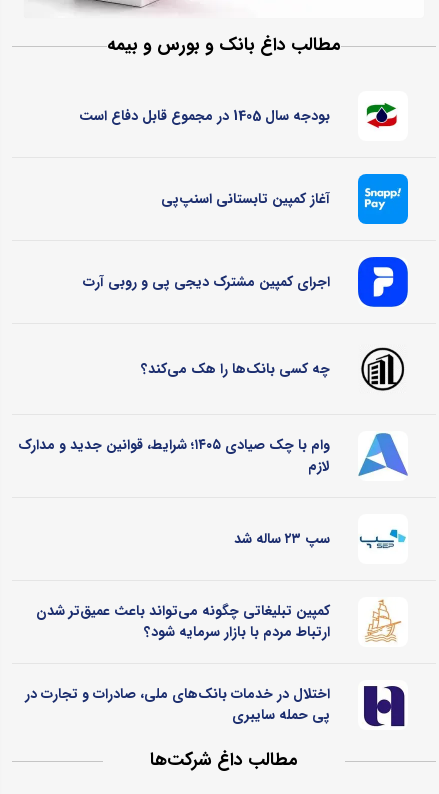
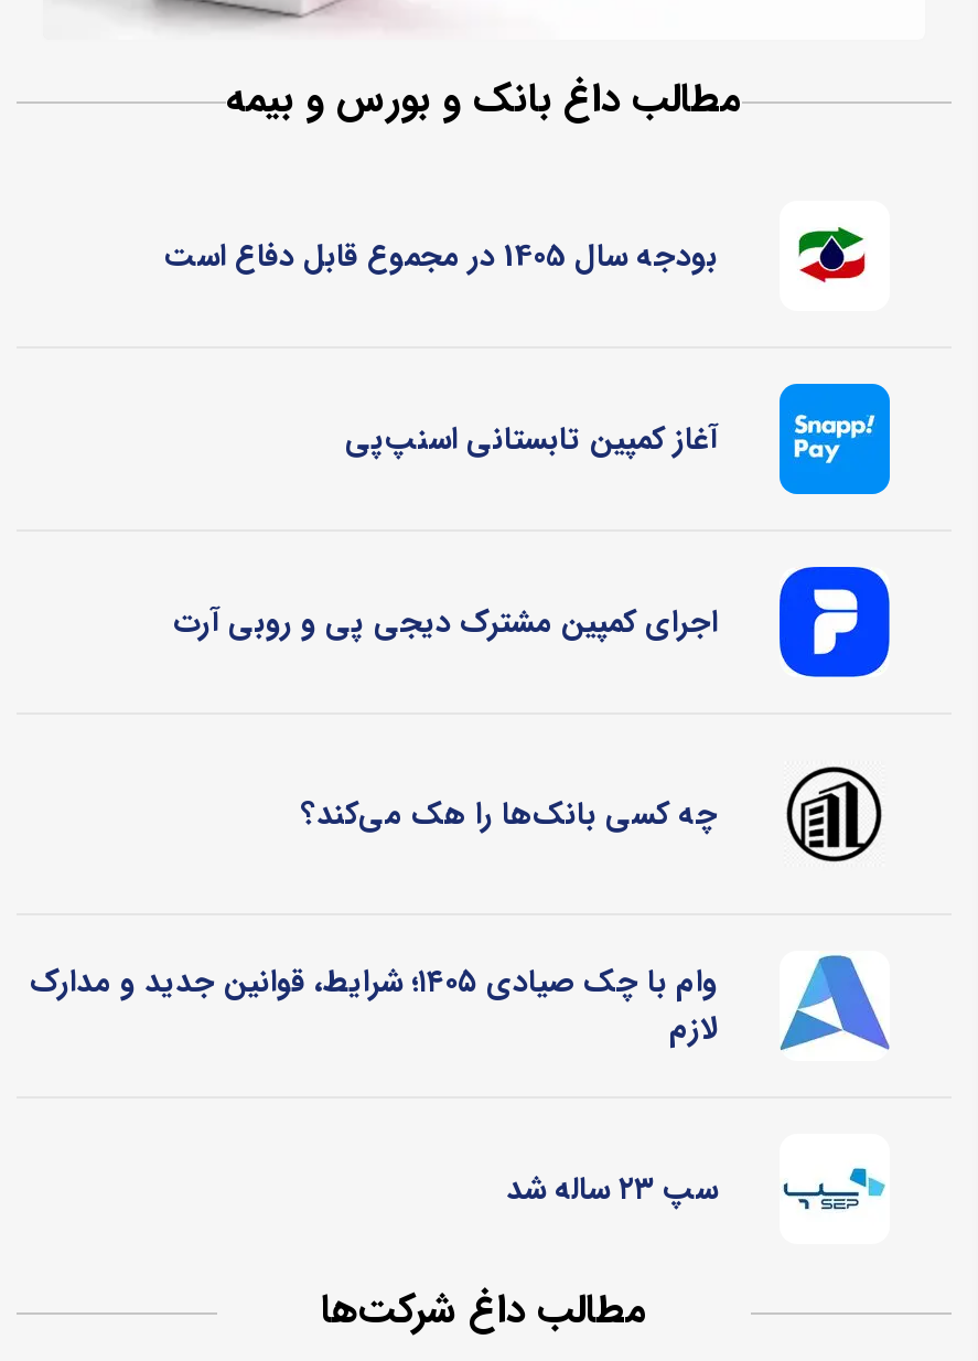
[25,599,401,726] [image] | کمپین‌ تبلیغاتی چگونه می‌تواند باعث عمیق‌تر شدن | ارتباط مردم با بازار سرمایه شود؟ | اختلال در خدمات بانک‌های ملی، صادرات و تجارت در | پی حمله سایبری -> none
[363,685,406,727] [image] -> none

